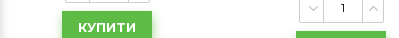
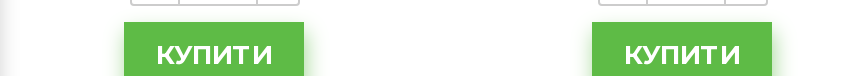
none -> [624,38,740,70] КУПИТИ

